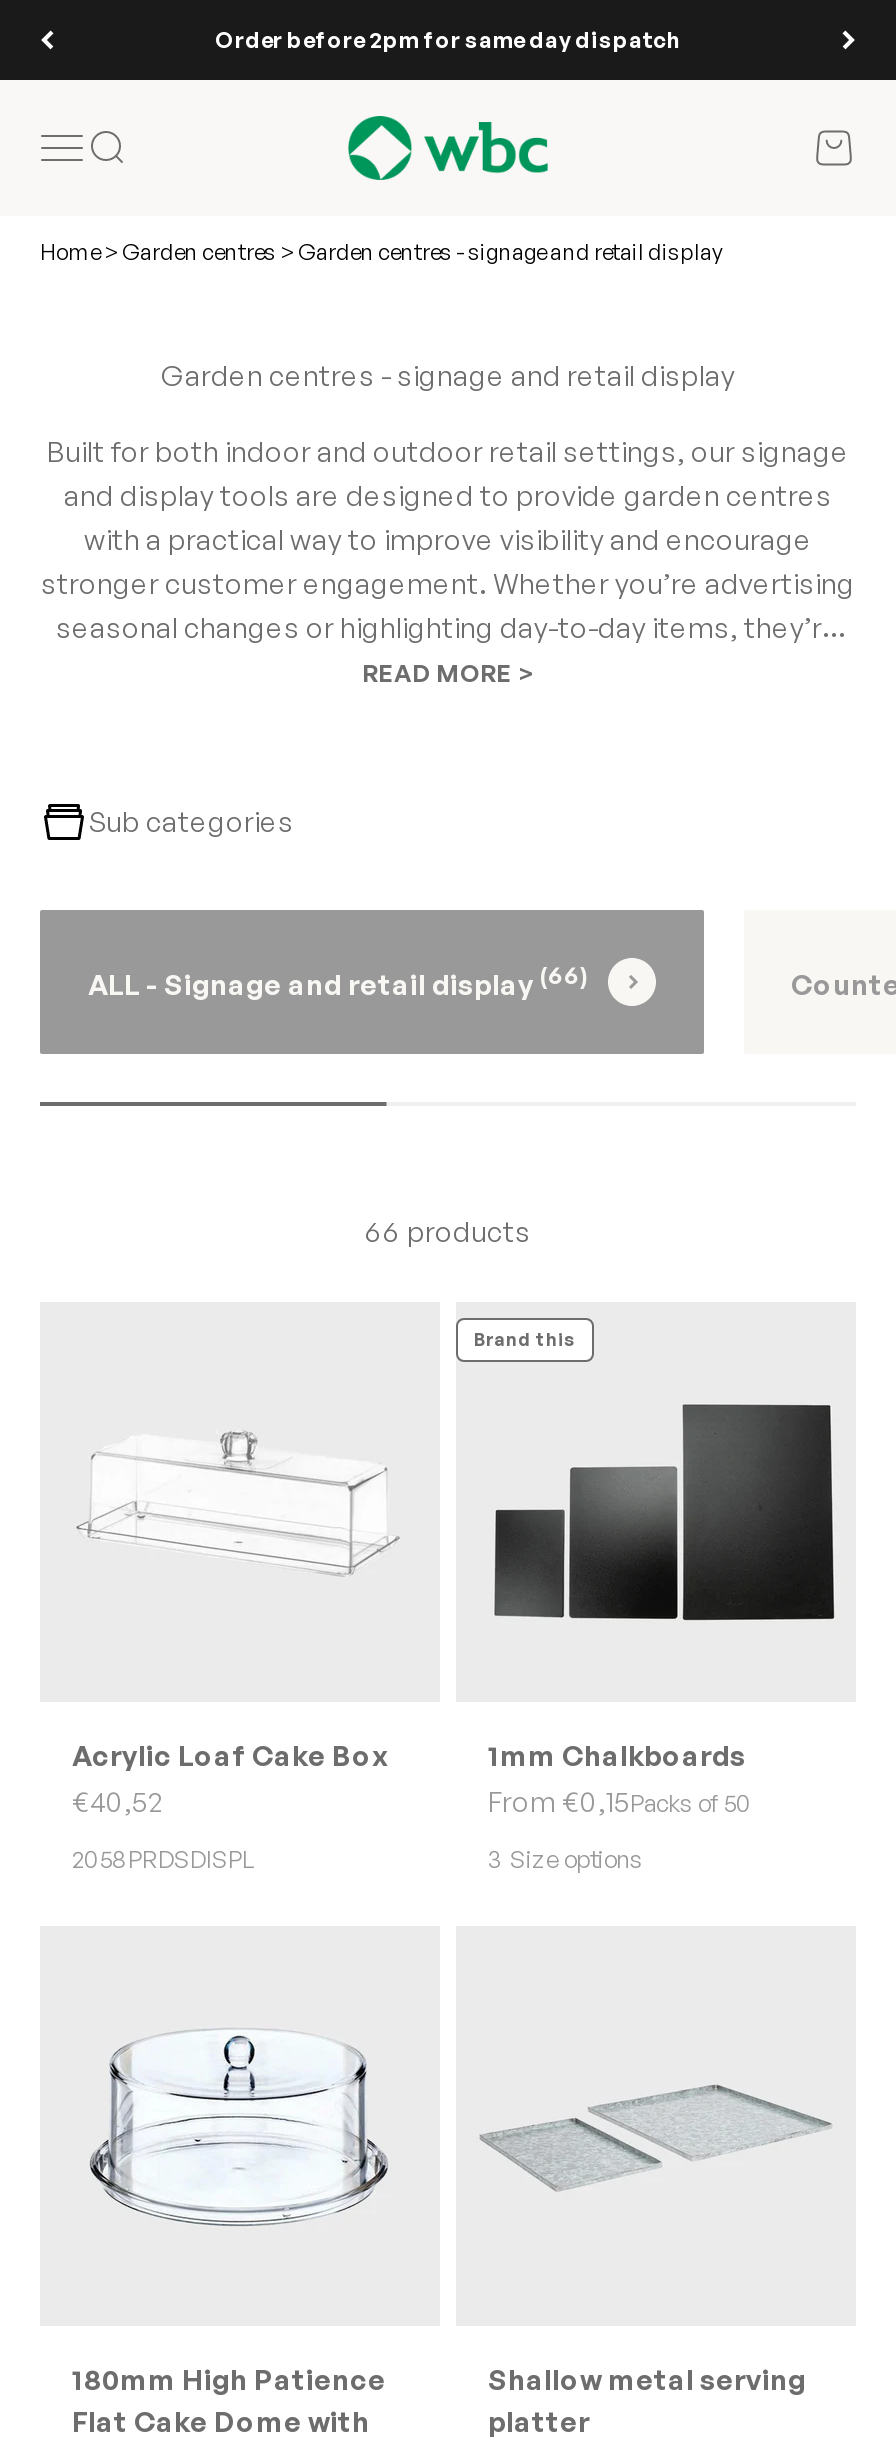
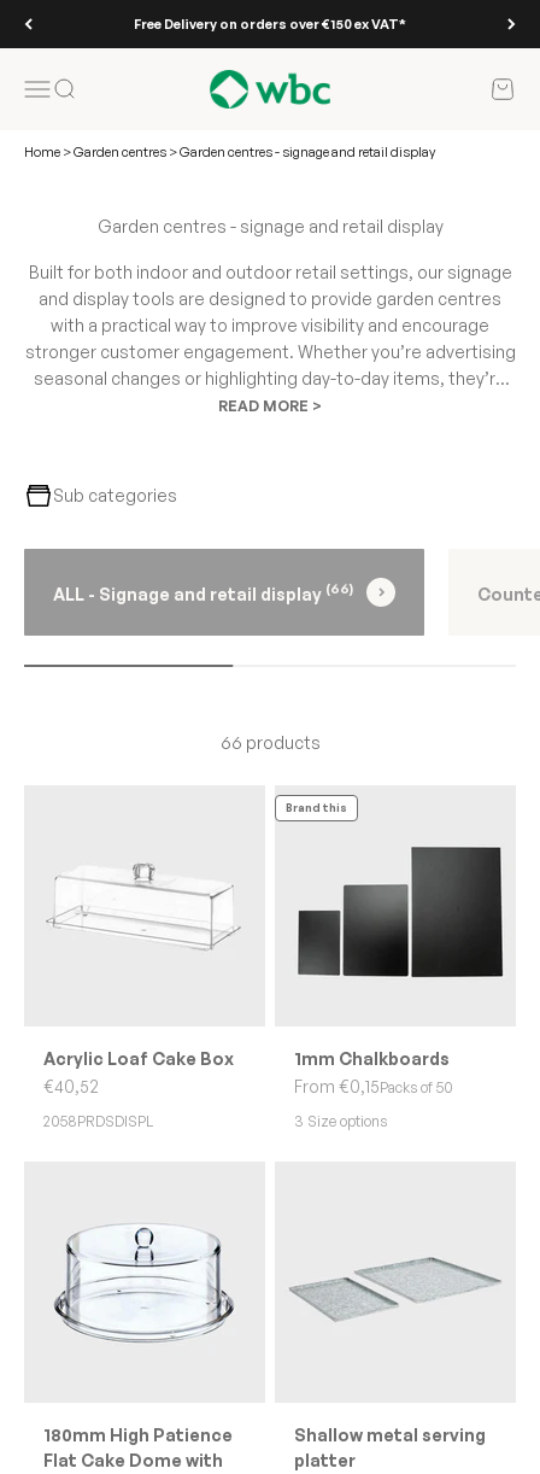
[215,26,681,54] Order before 2pm for same day dispatch -> [134,16,406,33] Free Delivery on orders over €150 ex VAT*

